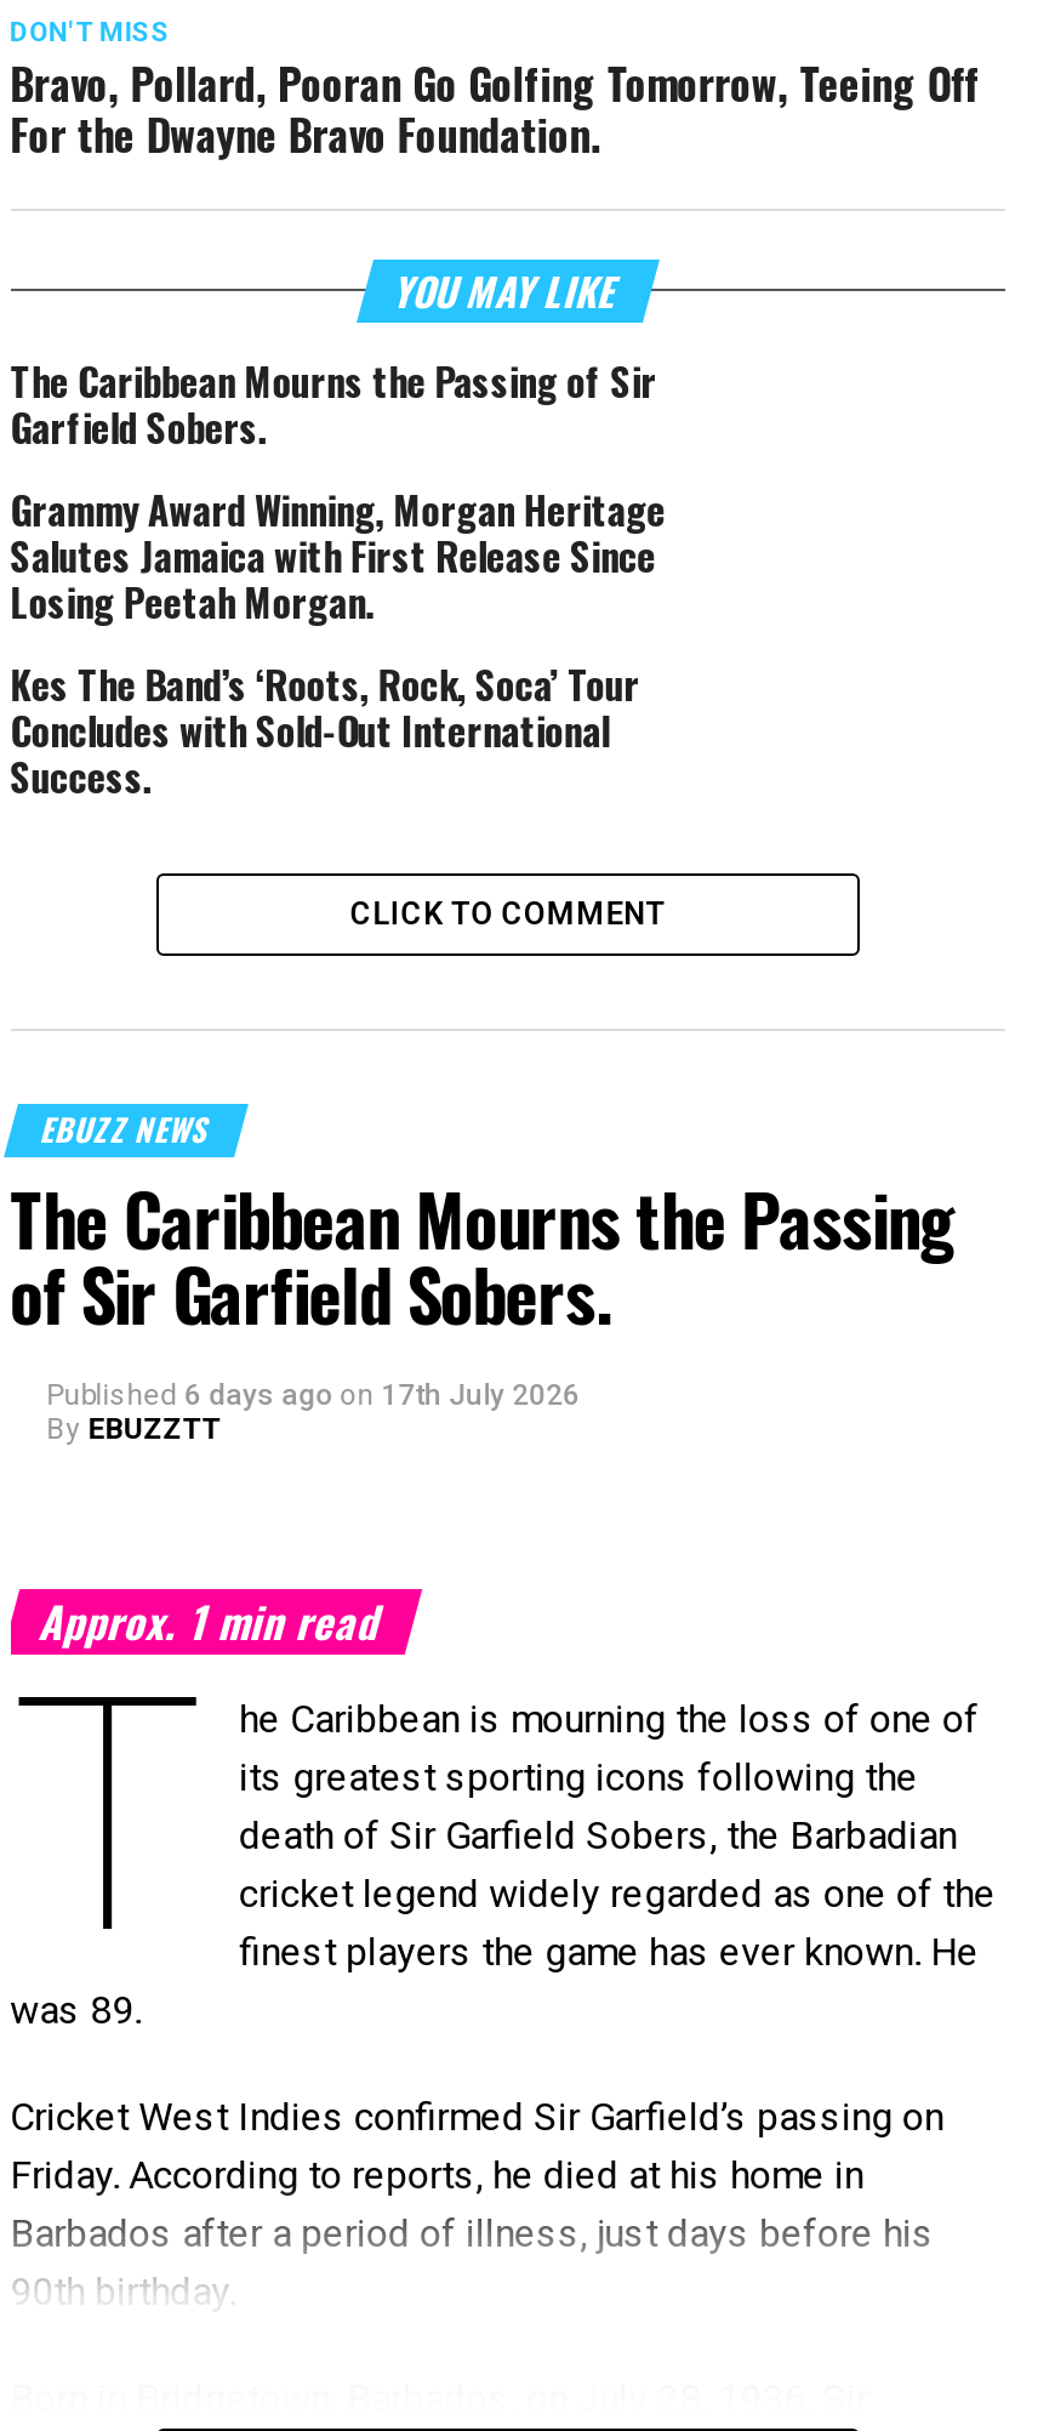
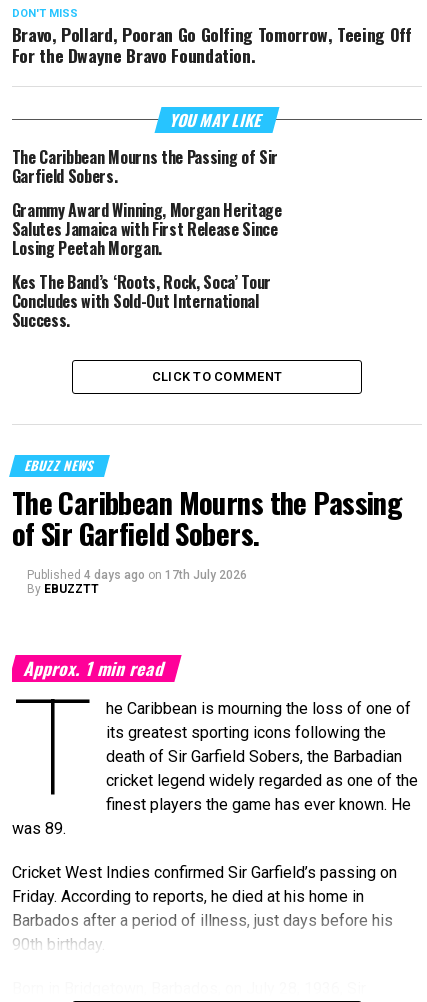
[47,1379,580,1413] Published 6 days ago on 17th July 2026 -> [27,568,247,582] Published 4 days ago on 17th July 2026

